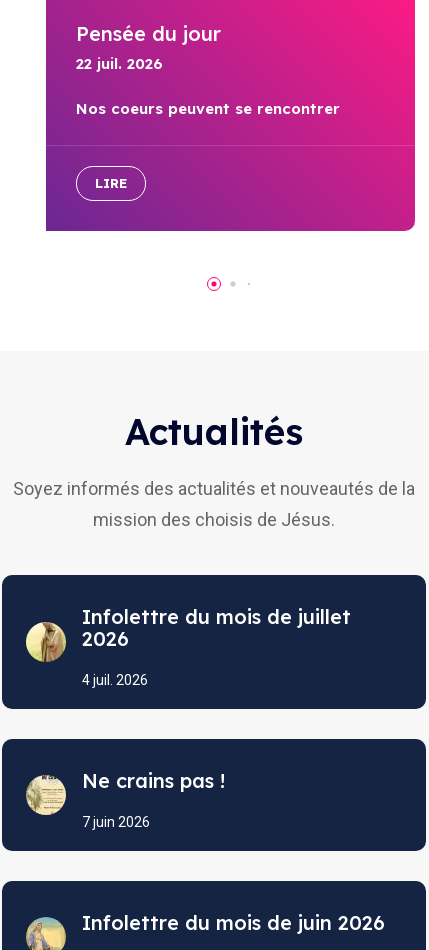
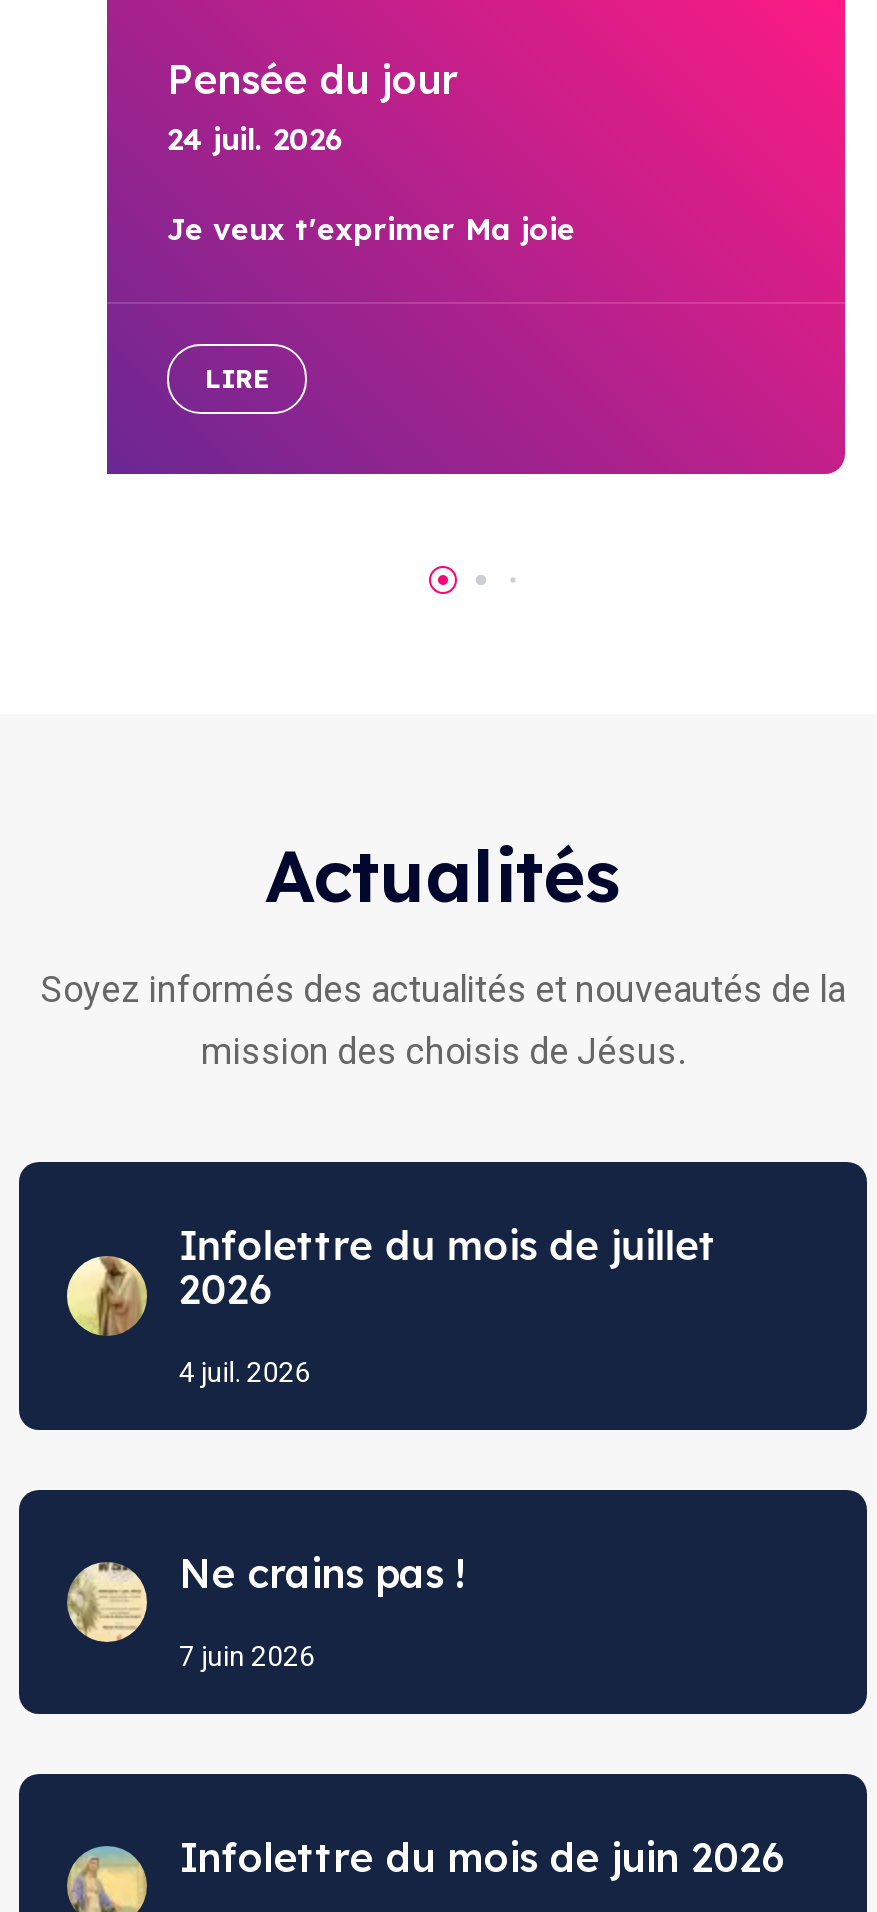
[76,54,163,73] 22 juil. 2026 -> [167,119,345,157] 24 juil. 2026
[76,99,340,118] Nos coeurs peuvent se rencontrer -> [167,209,575,247] Je veux t'exprimer Ma joie

